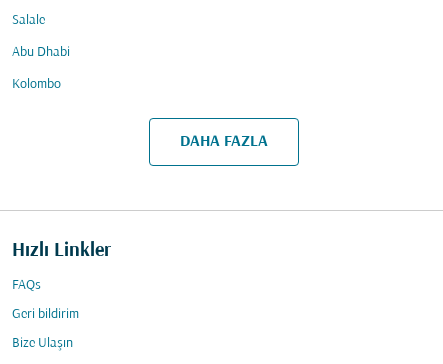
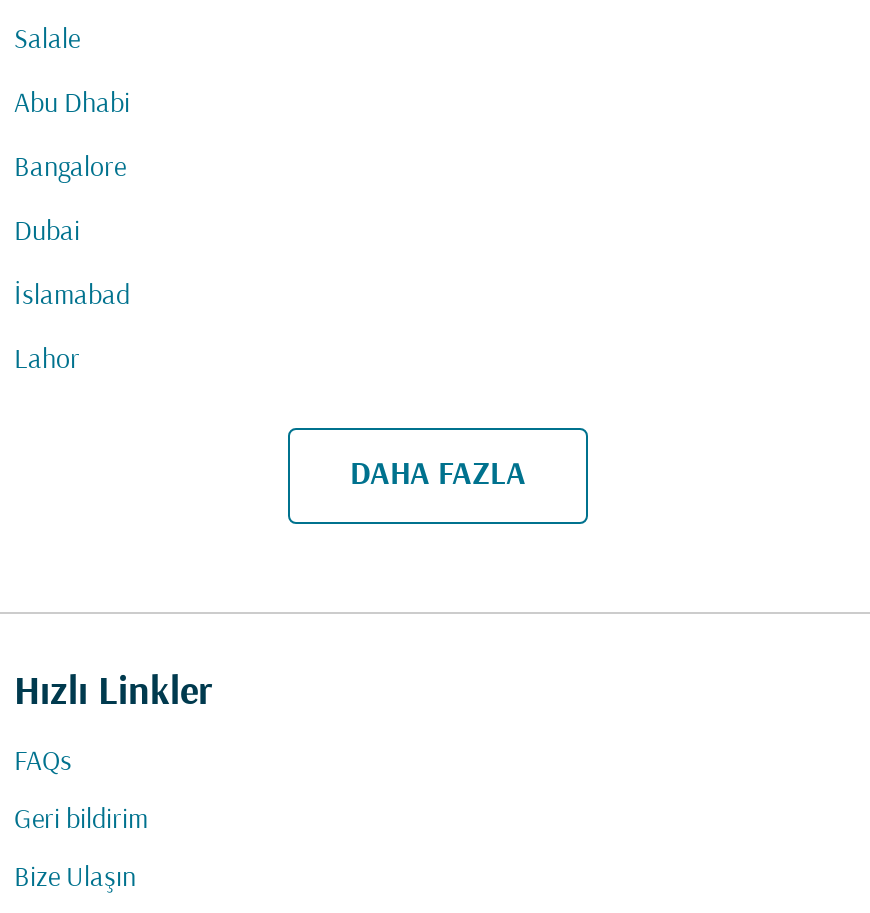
[12,77,61,92] Kolombo -> [14,154,130,376] Bangalore | Dubai | İslamabad | Lahor

